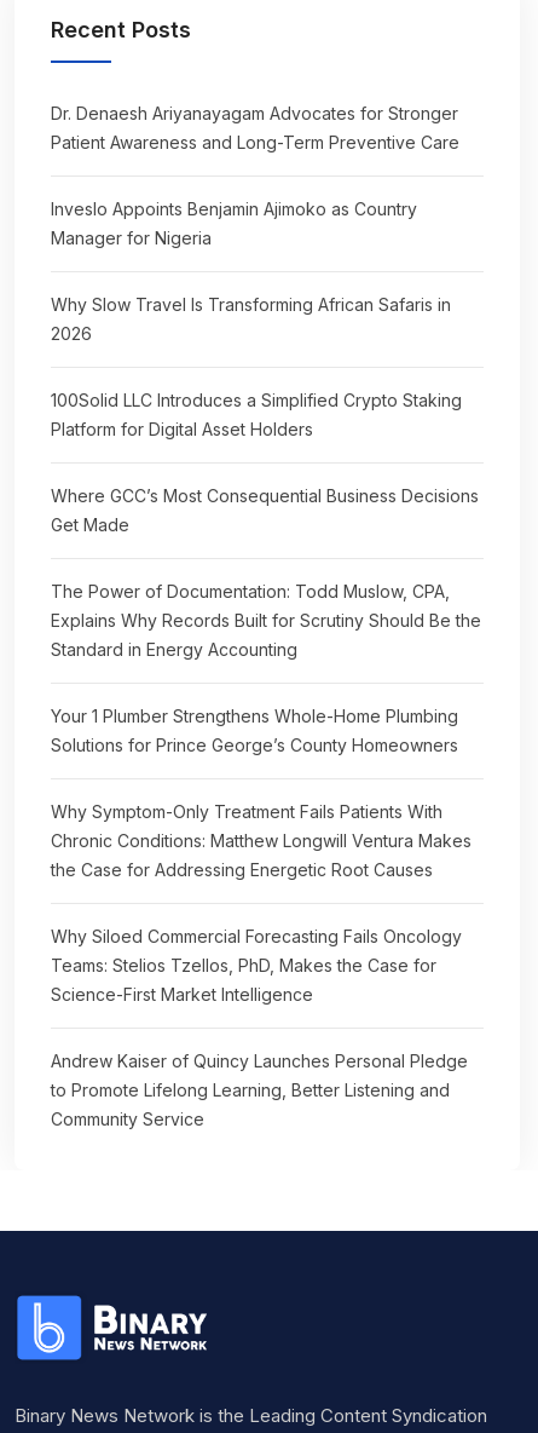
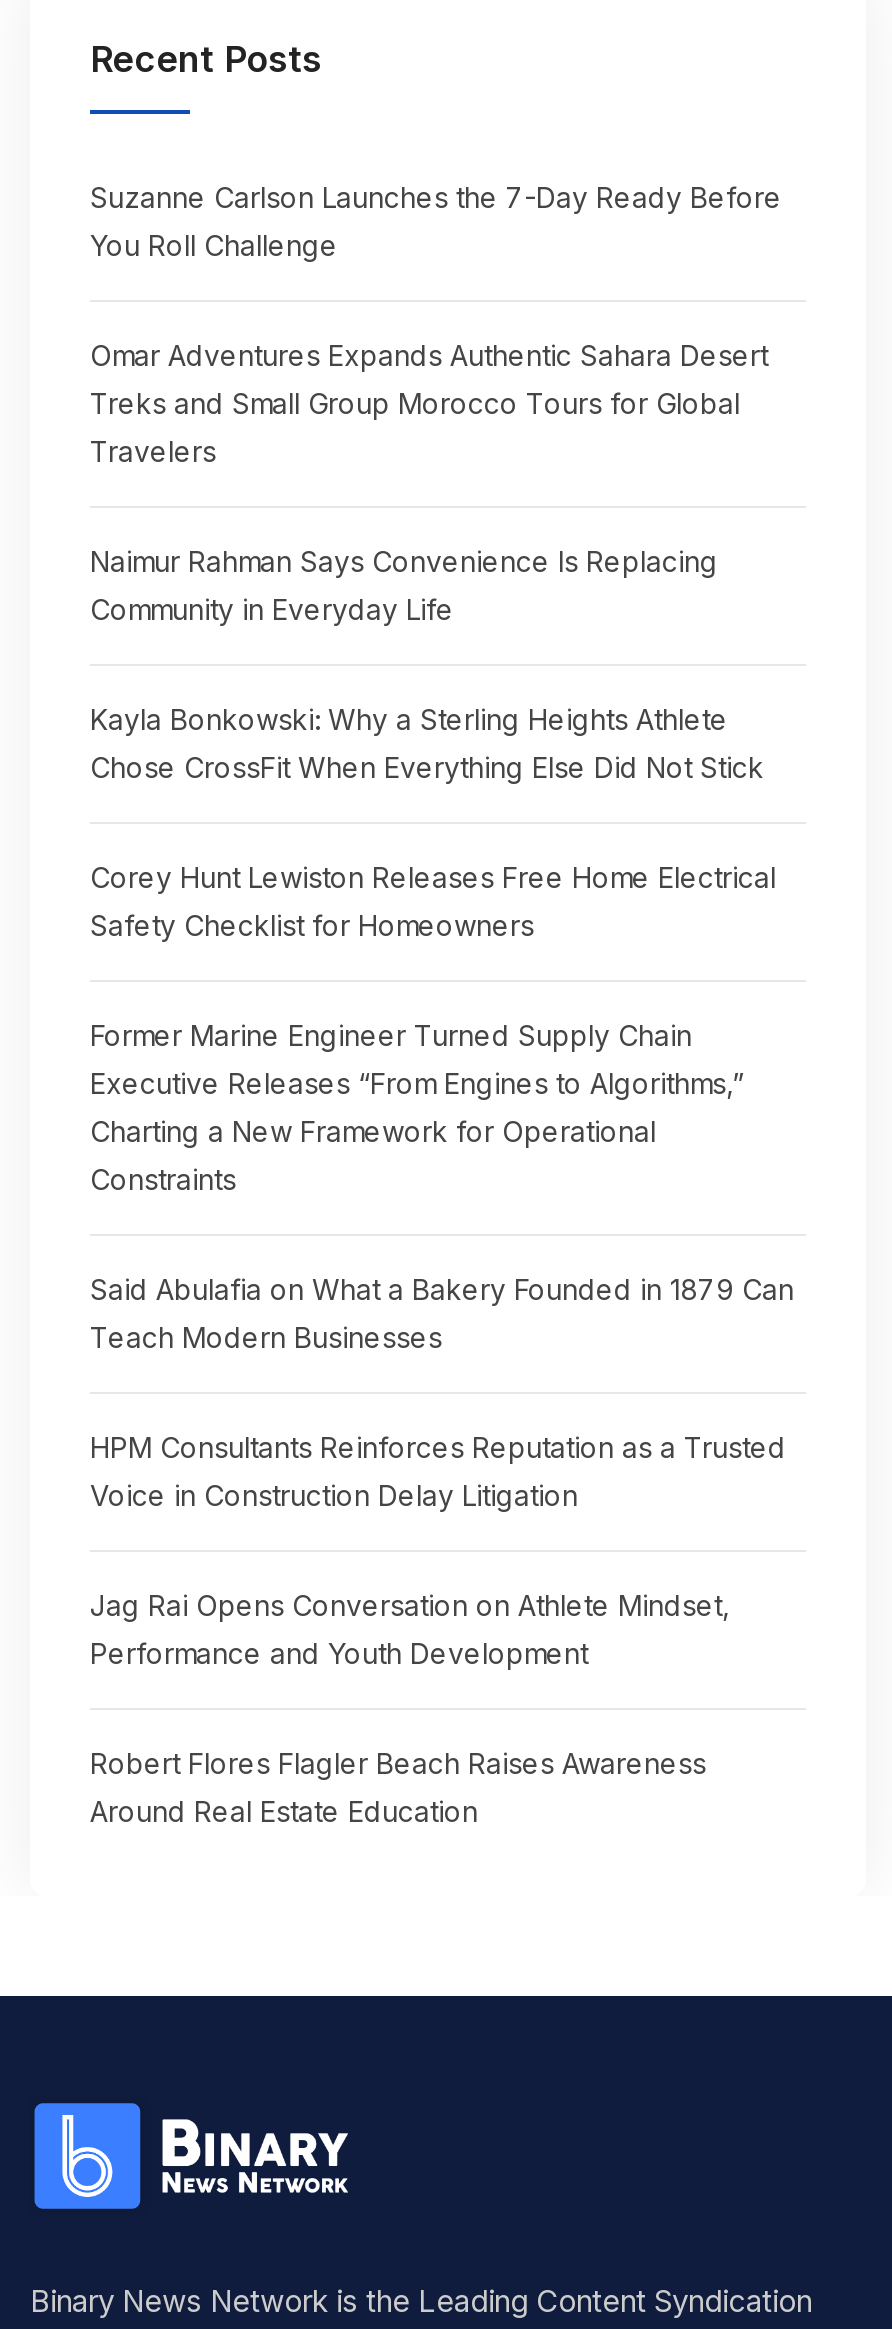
[51,103,459,152] Dr. Denaesh Ariyanayagam Advocates for Stronger | Patient Awareness and Long-Term Preventive Care -> [90,180,782,262] Suzanne Carlson Launches the 7-Day Ready Before | You Roll Challenge
[51,198,417,248] Inveslo Appoints Benjamin Ajimoko as Country | Manager for Nigeria -> [90,338,768,468] Omar Adventures Expands Authentic Sahara Desert | Treks and Small Group Morocco Tours for Global | Travelers
[51,294,451,344] Why Slow Travel Is Transforming African Safaris in | 2026 -> [90,544,718,626] Naimur Rahman Says Convenience Is Replacing | Community in Everyday Life
[51,390,462,439] 100Solid LLC Introduces a Simplified Crypto Staking | Platform for Digital Asset Holders -> [90,702,764,784] Kayla Bonkowski: Why a Sterling Heights Athlete | Chose CrossFit When Everything Else Did Not Stick
[51,485,479,535] Where GCC’s Most Consequential Business Decisions | Get Made -> [90,860,776,942] Corey Hunt Lewiston Releases Free Home Electrical | Safety Checklist for Homeowners
[51,581,481,660] The Power of Documentation: Todd Muslow, CPA, | Explains Why Records Built for Scrutiny Should Be the | Standard in Energy Accounting -> [90,1018,744,1196] Former Marine Engineer Turned Supply Chain | Executive Releases “From Engines to Algorithms,” | Charting a New Framework for Operational | Constraints
[51,706,458,755] Your 1 Plumber Strengthens Whole-Home Plumbing | Solutions for Prince George’s County Homeowners -> [90,1272,794,1354] Said Abulafia on What a Bakery Founded in 1879 Can | Teach Modern Businesses
[51,801,472,880] Why Symptom-Only Treatment Fails Patients With | Chronic Conditions: Matthew Longwill Ventura Makes | the Case for Addressing Energetic Root Causes -> [90,1430,786,1512] HPM Consultants Reinforces Reputation as a Trusted | Voice in Construction Delay Litigation
[51,926,462,1005] Why Siloed Commercial Forecasting Fails Oncology | Teams: Stelios Tzellos, PhD, Makes the Case for | Science-First Market Intelligence -> [90,1588,730,1670] Jag Rai Opens Conversation on Athlete Mindset, | Performance and Youth Development
[51,1051,468,1129] Andrew Kaiser of Quincy Launches Personal Pledge | to Promote Lifelong Learning, Better Listening and | Community Service -> [90,1746,706,1828] Robert Flores Flagler Beach Raises Awareness | Around Real Estate Education

